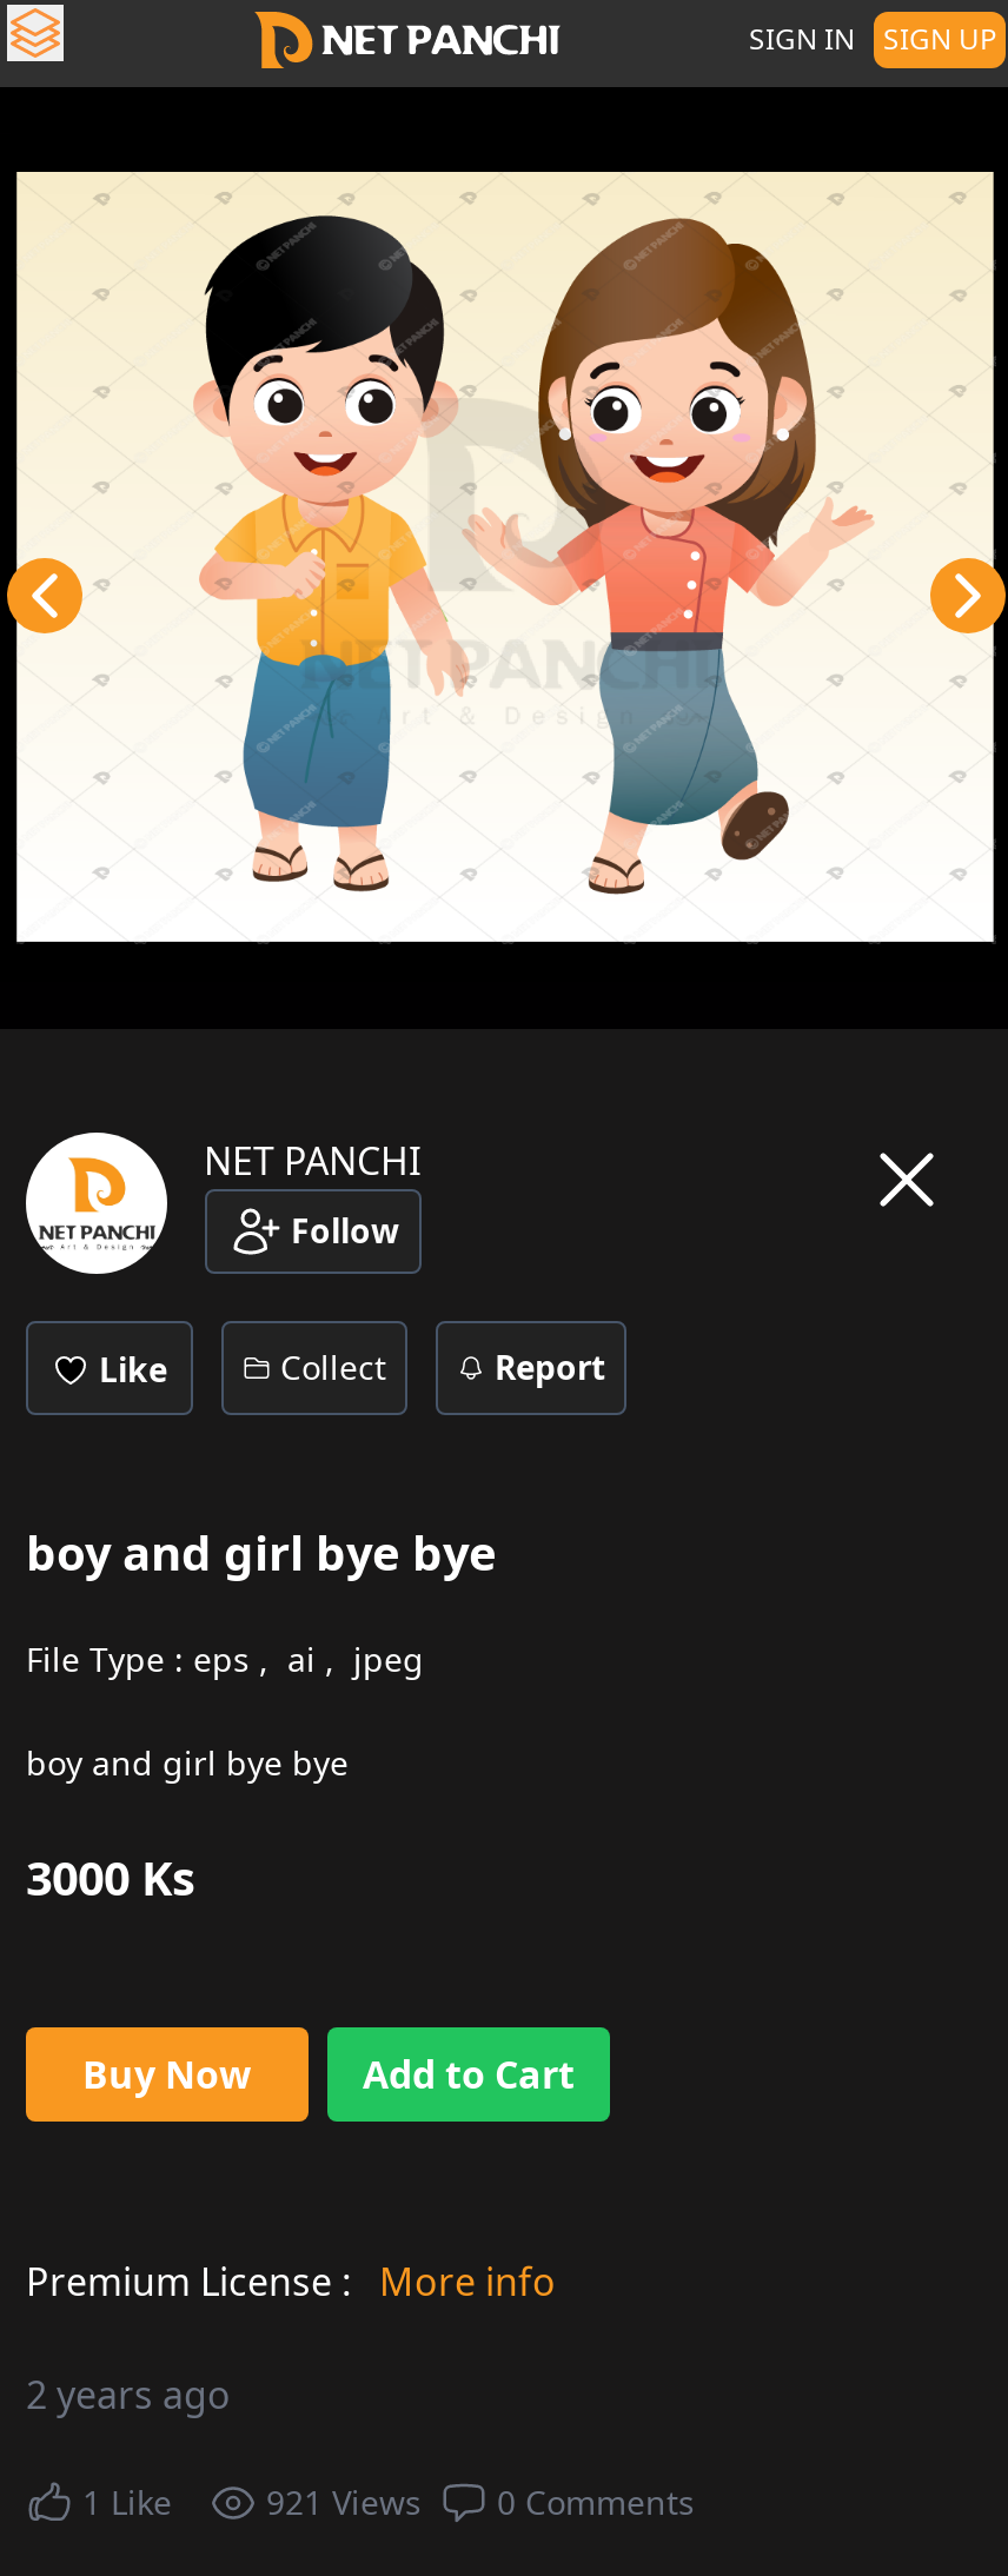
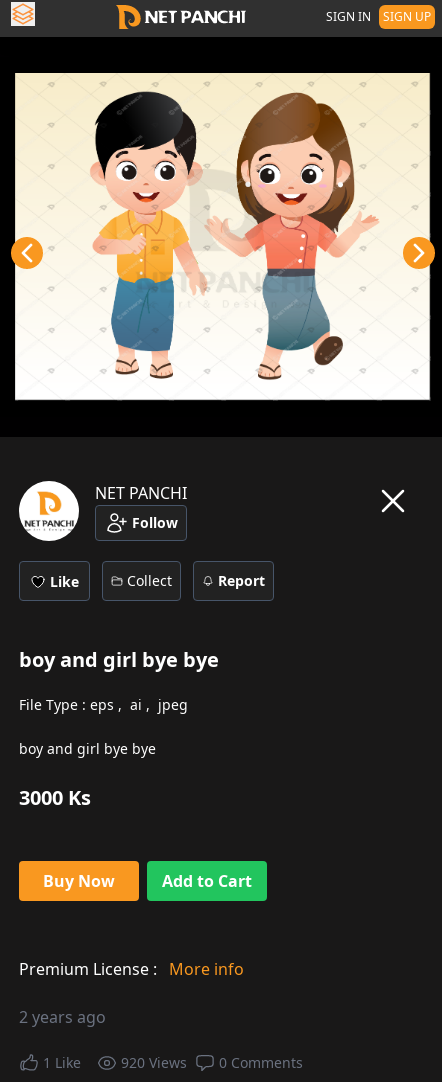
[266,2480,695,2525] 921 Views 0 Comments -> [121,1053,303,1072] 920 Views 0 Comments

